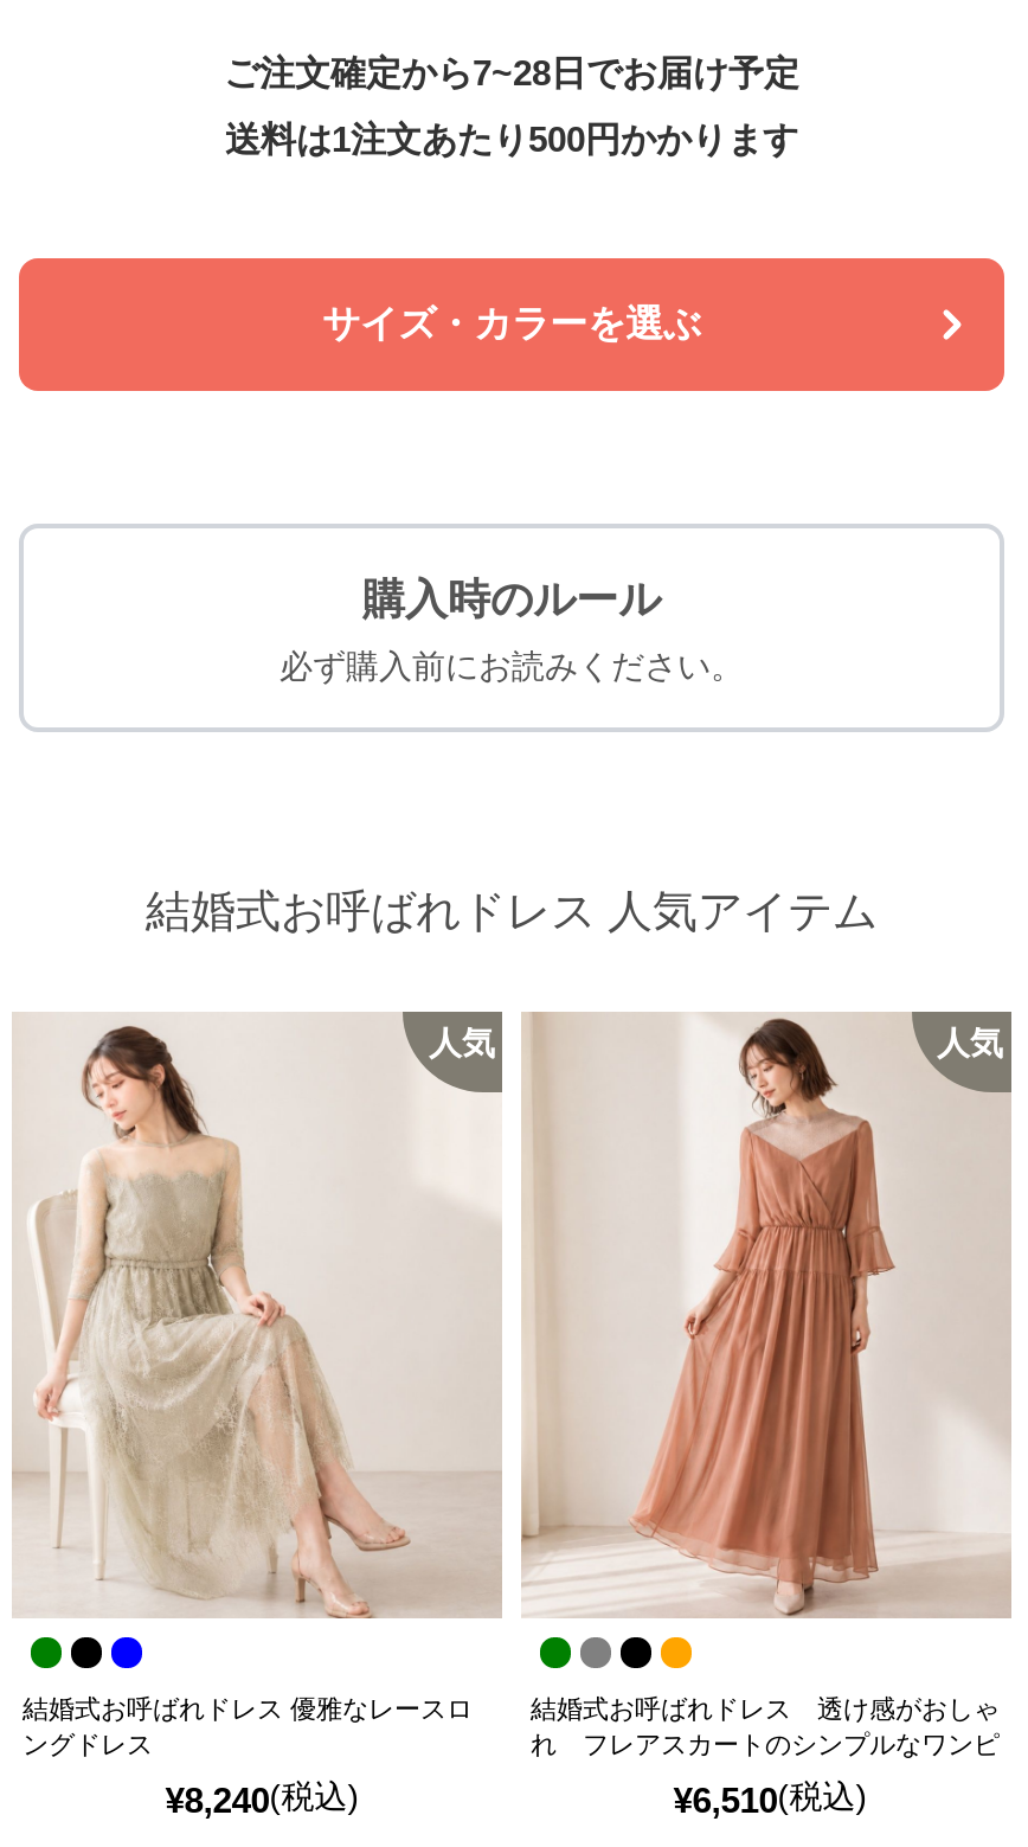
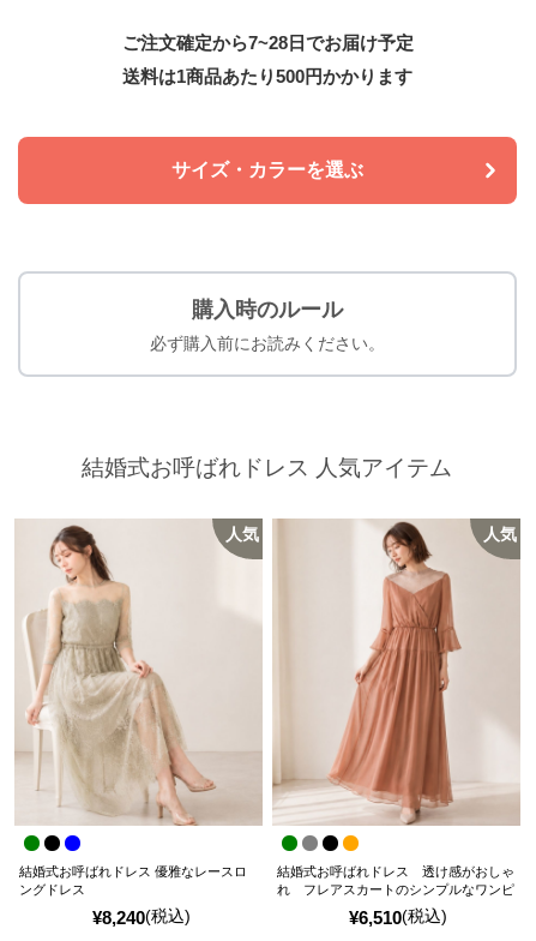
[225,118,798,159] 送料は1注文あたり500円かかります -> [122,66,412,86] 送料は1商品あたり500円かかります

